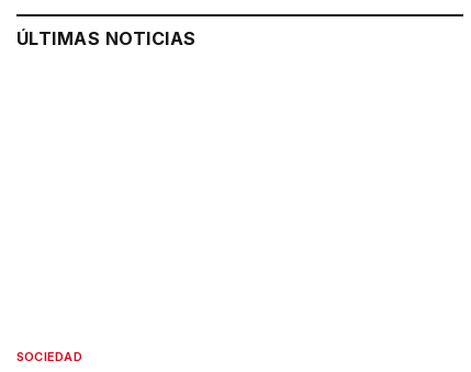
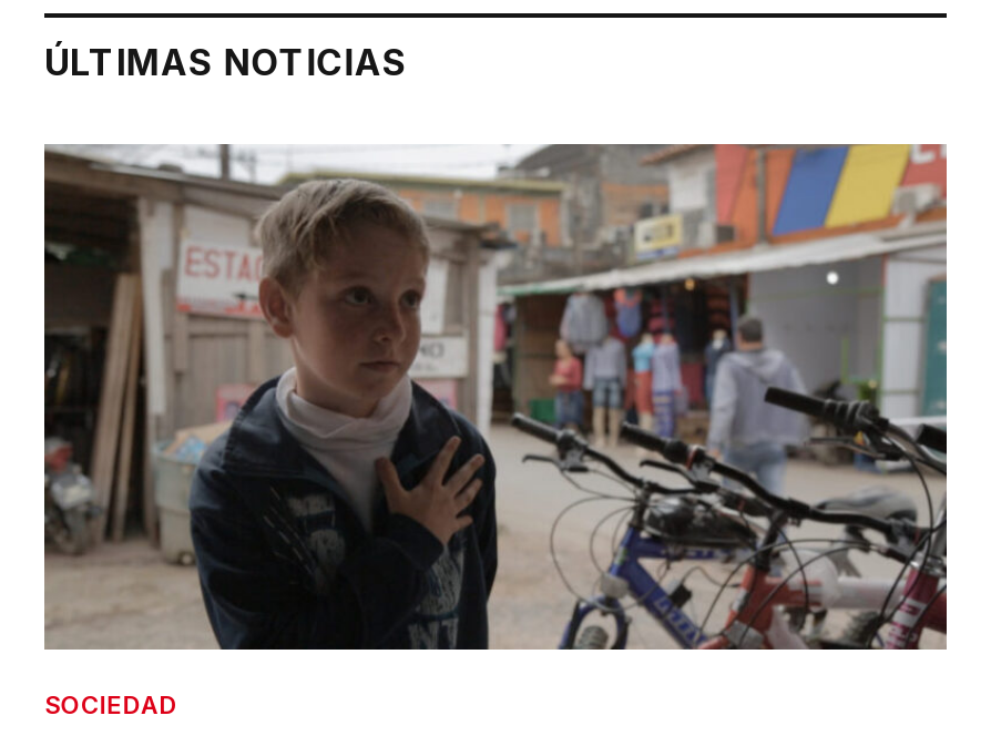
none -> [42,142,949,652] [image]

